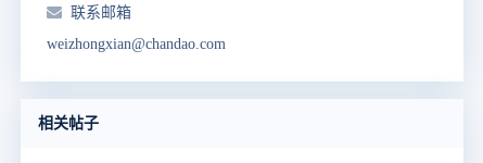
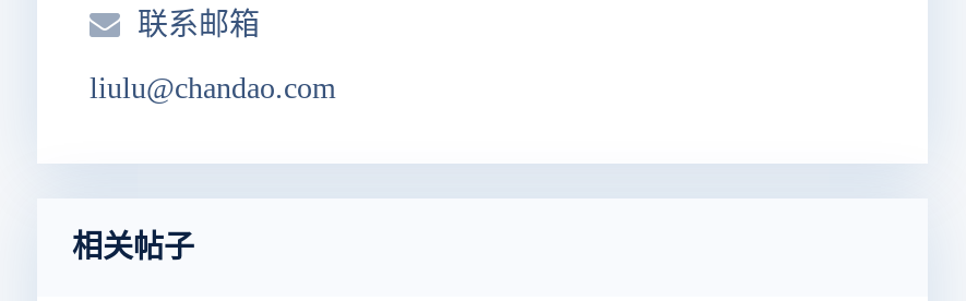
[47,36,226,52] weizhongxian@chandao.com -> [90,72,336,105] liulu@chandao.com

